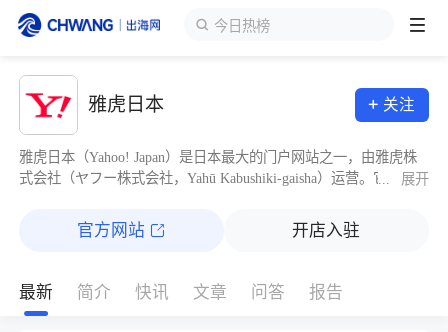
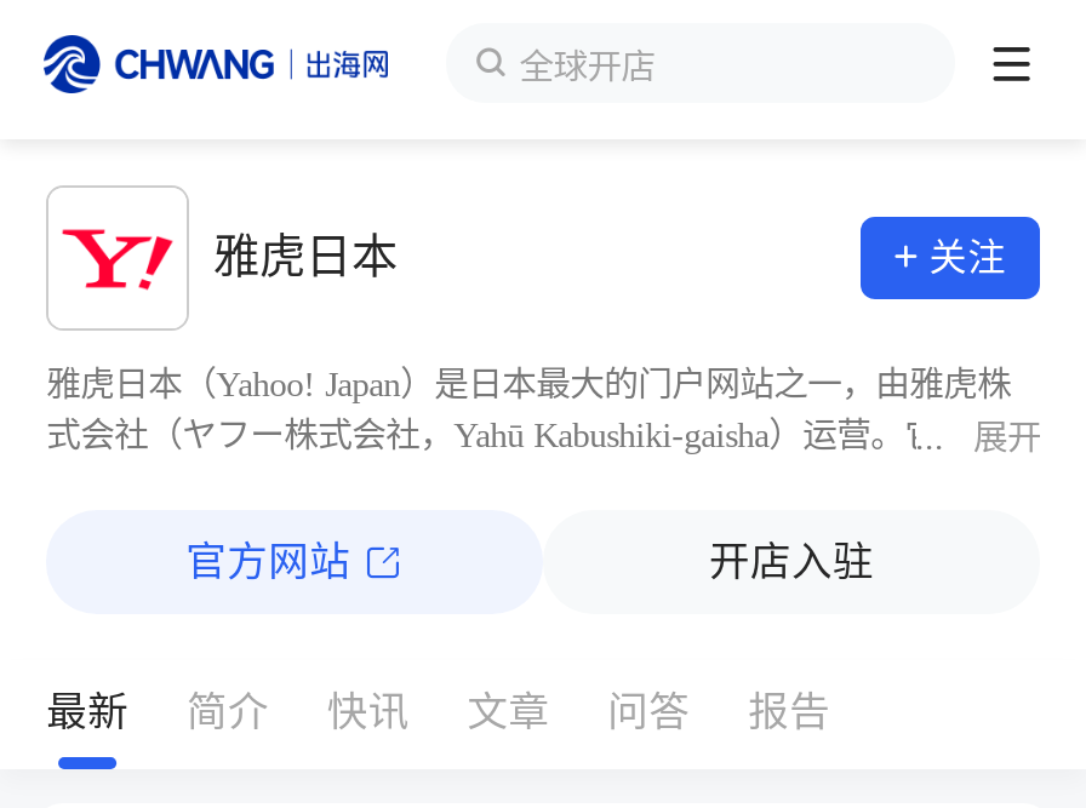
[214,18,270,34] 今日热榜 -> [519,47,655,86] 全球开店

